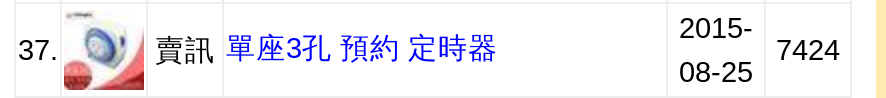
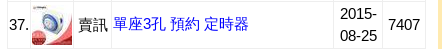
[776,34,840,66] 7424 -> [388,17,420,33] 7407

